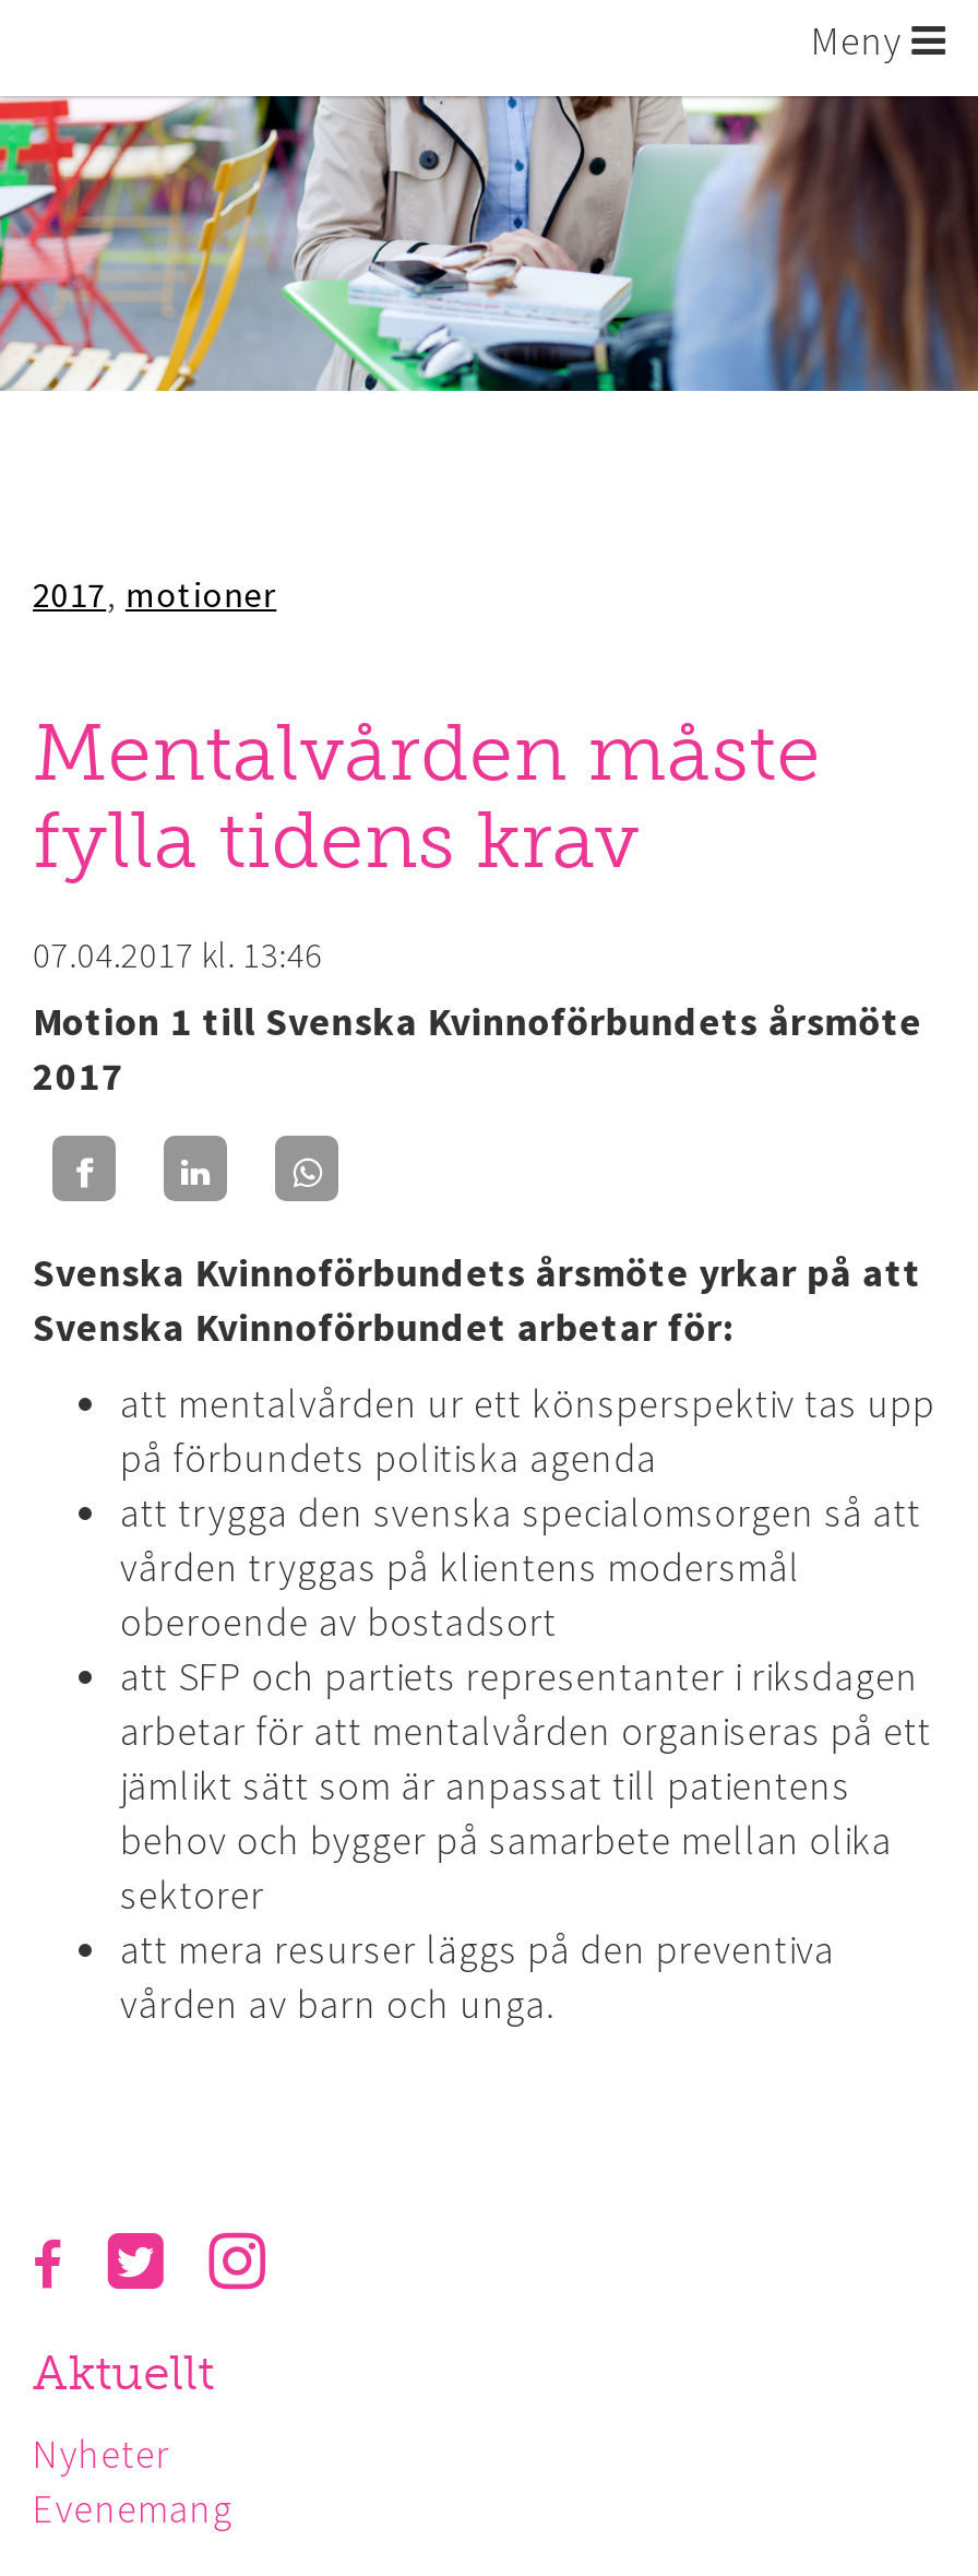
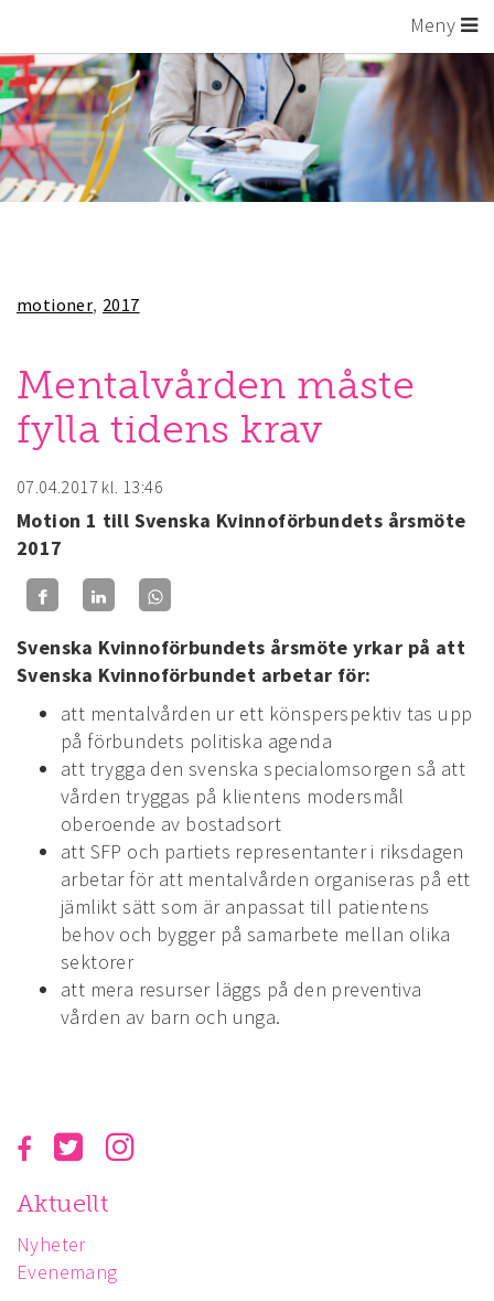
[33,573,276,617] 2017 motioner -> [17,294,140,316] motioner 2017

